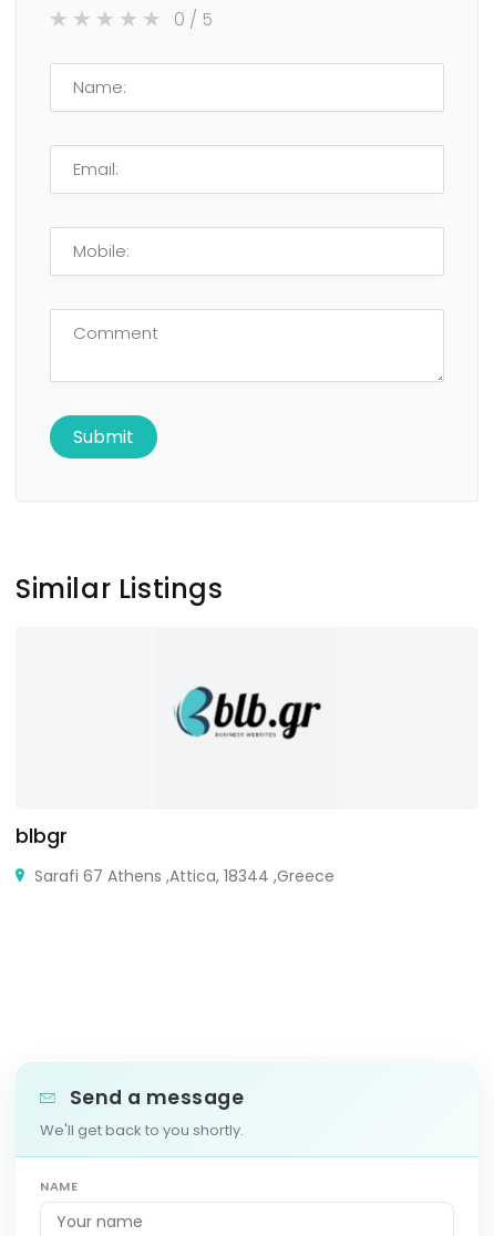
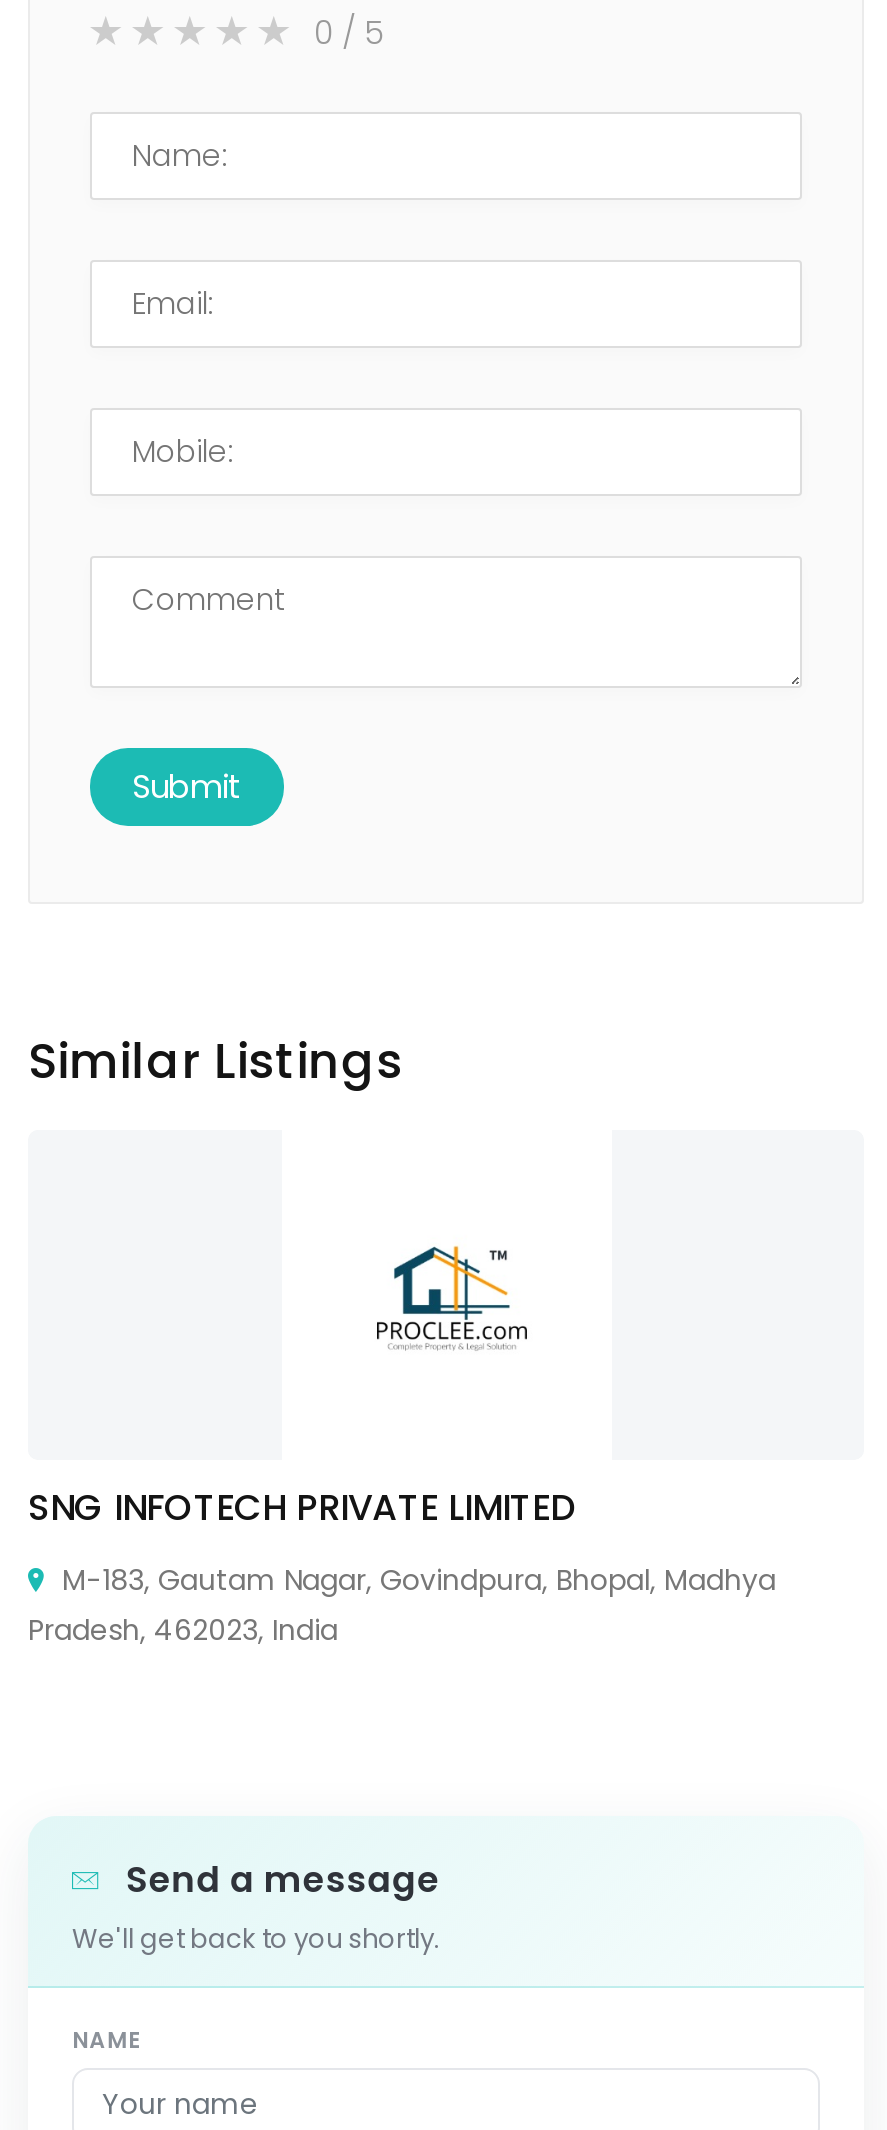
[172,684,322,740] [image] -> [374,1246,528,1350] [image]
[16,822,68,849] blbgr -> [28,1482,576,1532] SNG INFOTECH PRIVATE LIMITED
[30,865,335,887] Sarafi 67 Athens ,Attica, 18344 ,Greece -> [28,1560,776,1650] M-183, Gautam Nagar, Govindpura, Bhopal, Madhya | Pradesh, 462023, India

